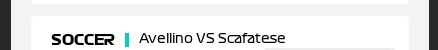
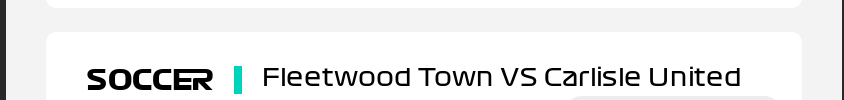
[139,33,286,45] Avellino VS Scafatese -> [262,66,742,90] Fleetwood Town VS Carlisle United

